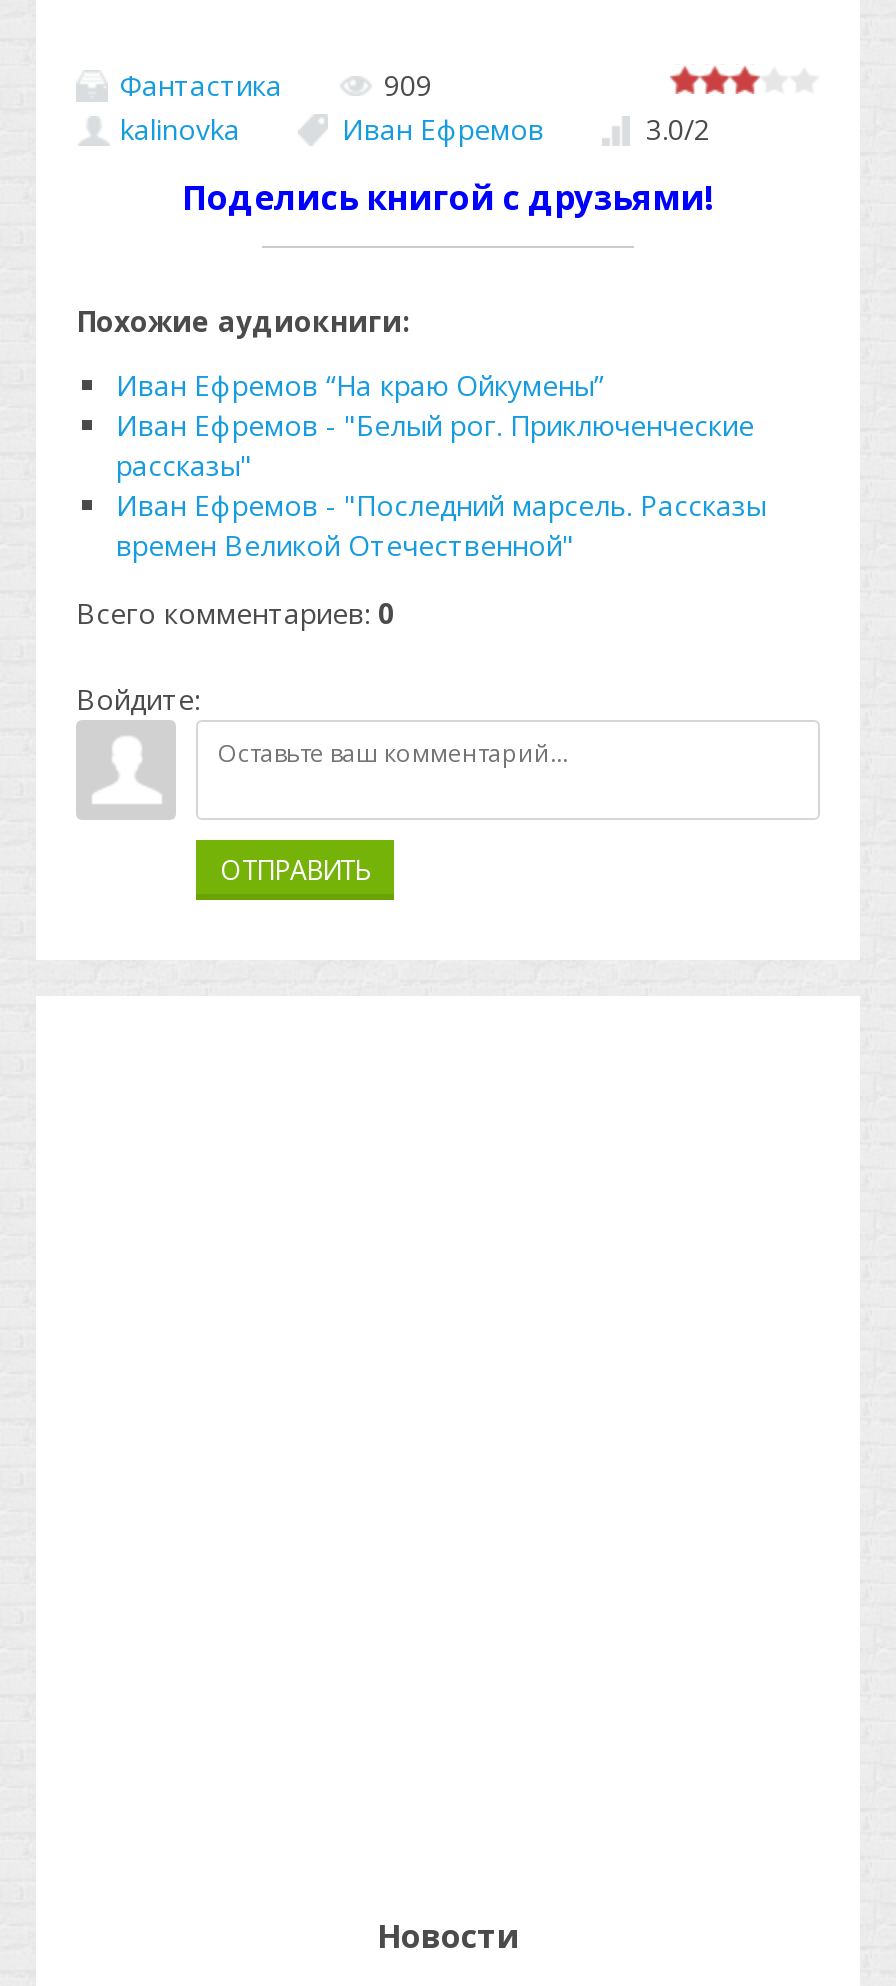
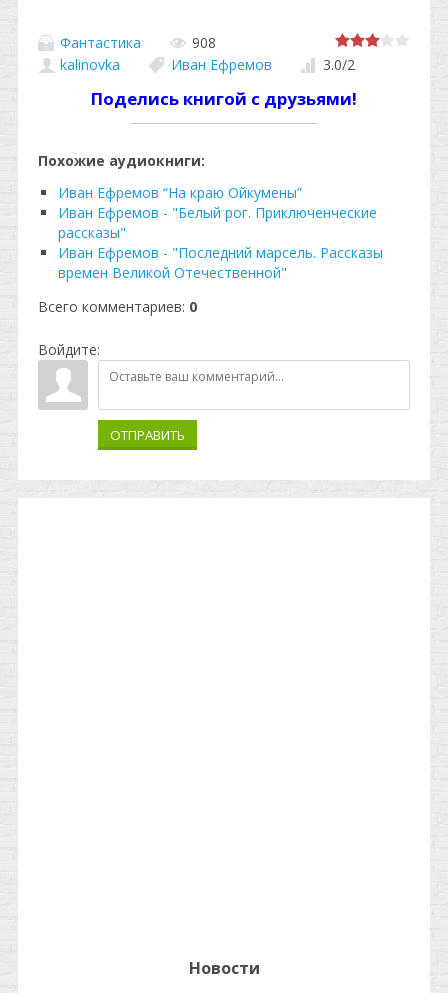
[384,66,432,104] 909 -> [192,33,216,52] 908

